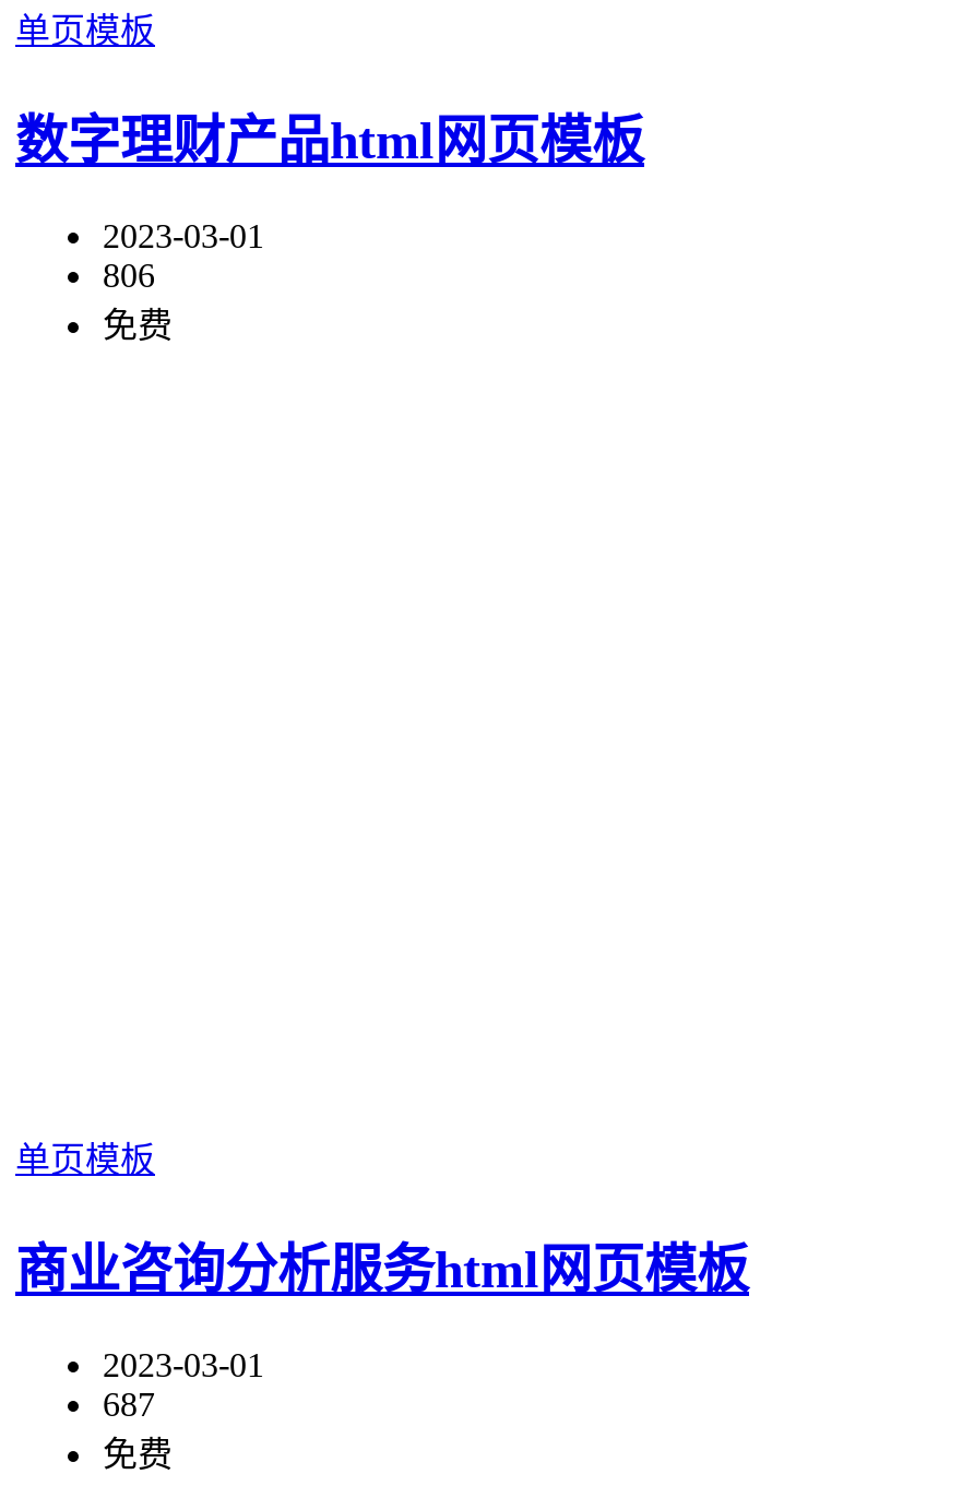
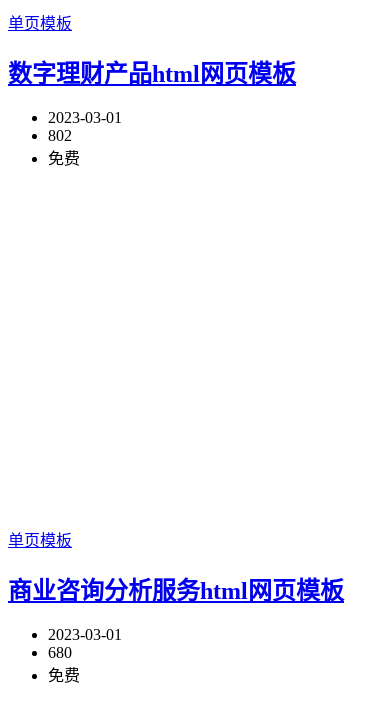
[103,257,155,294] 806 -> [48,127,72,144] 802
[103,1386,155,1423] 687 -> [48,644,72,661] 680

